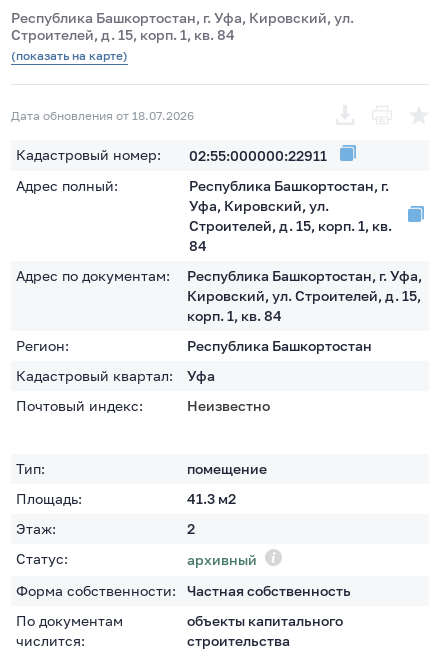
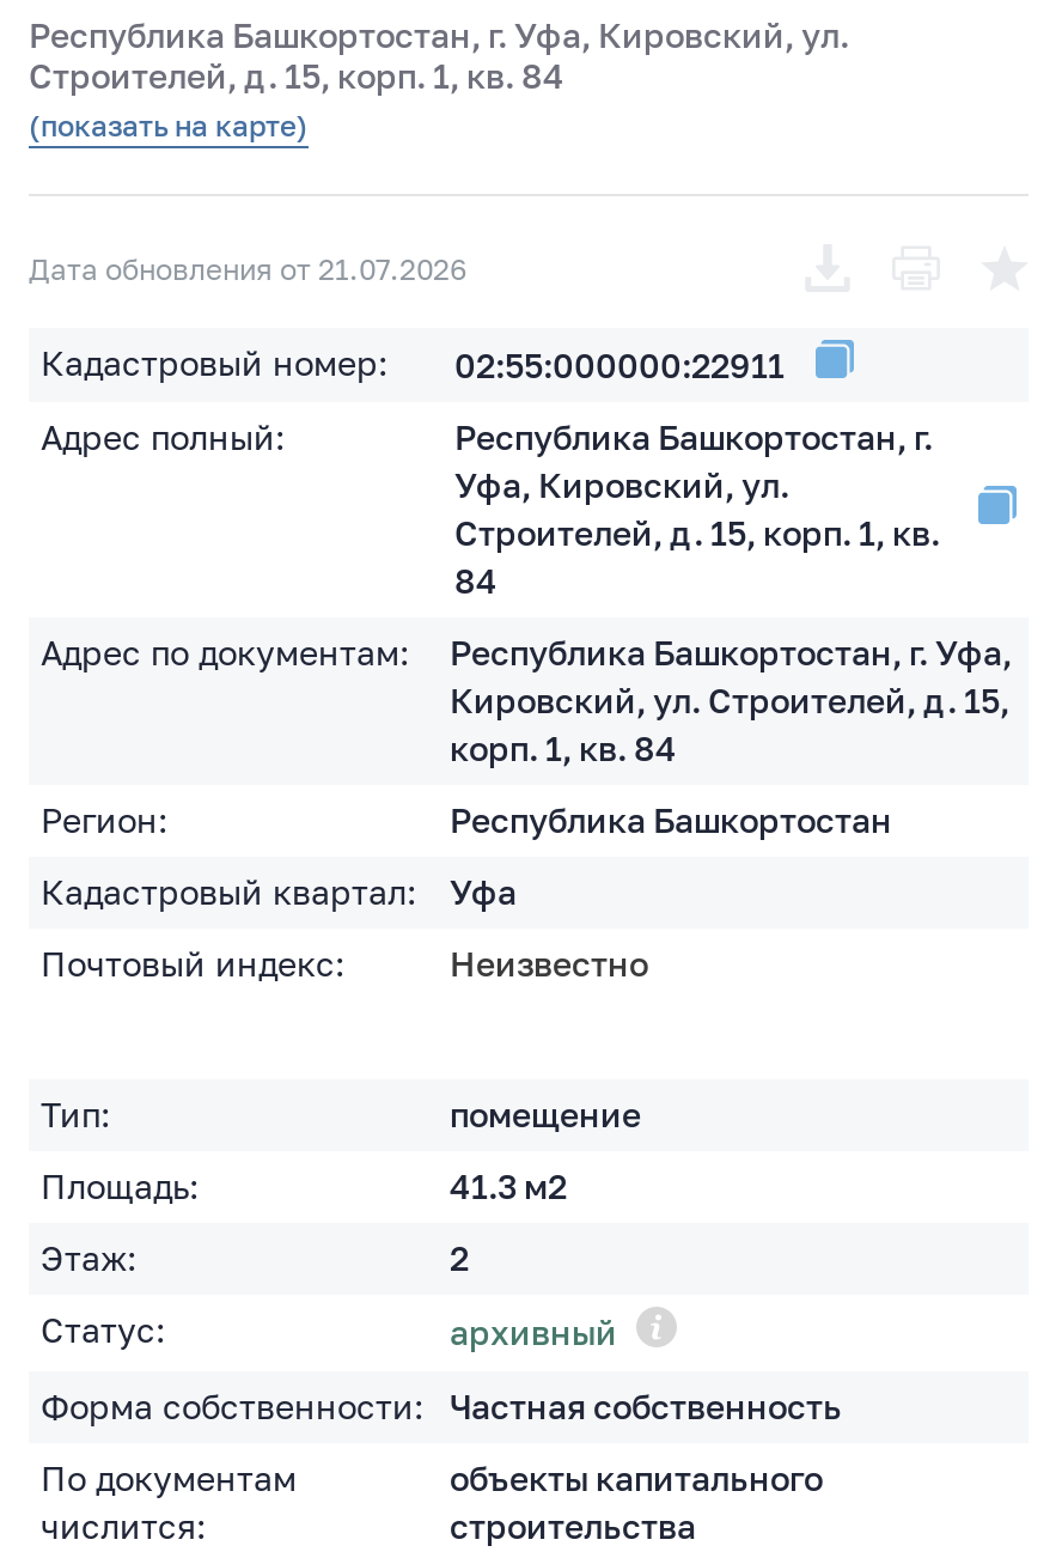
[11,107,194,122] Дата обновления от 18.07.2026 -> [29,250,466,286] Дата обновления от 21.07.2026

